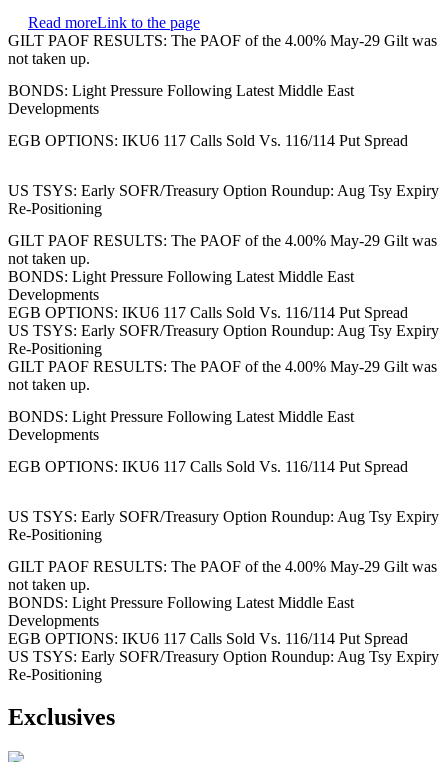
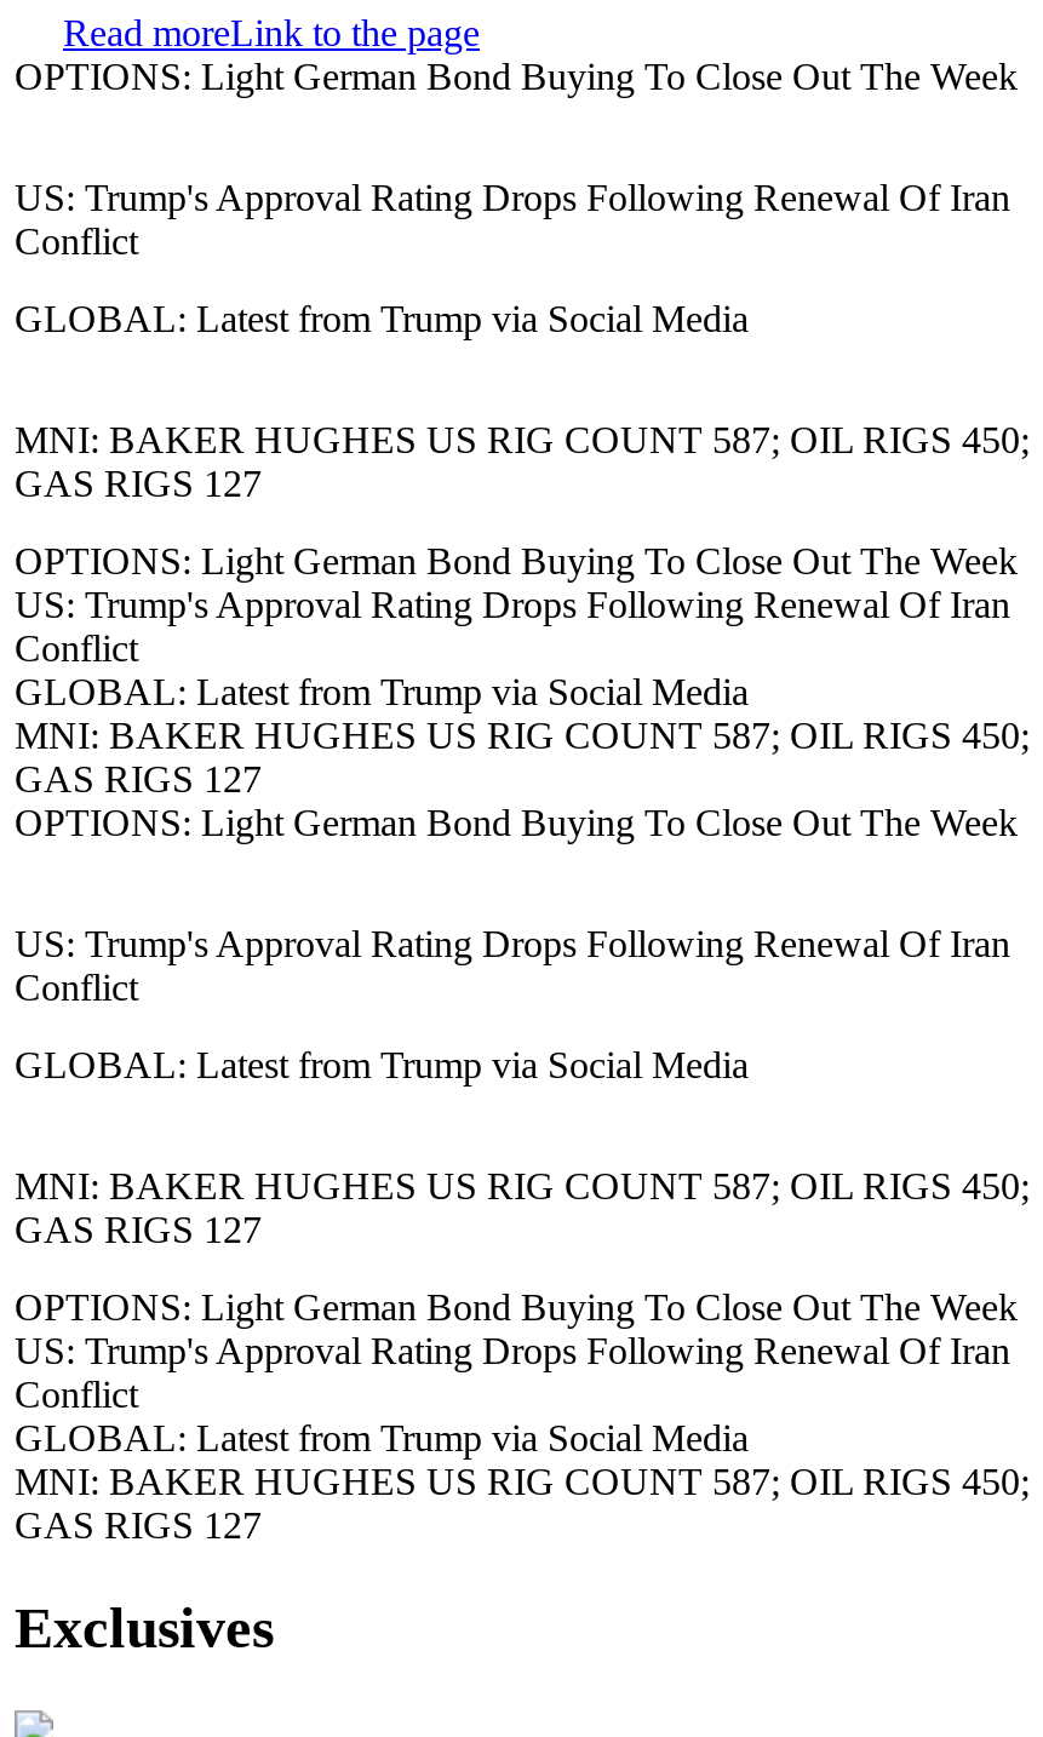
[8,32,437,67] GILT PAOF RESULTS: The PAOF of the 4.00% May-29 Gilt was | not taken up. -> [15,56,1018,97] OPTIONS: Light German Bond Buying To Close Out The Week
[8,82,354,117] BONDS: Light Pressure Following Latest Middle East | Developments -> [15,177,1010,262] US: Trump's Approval Rating Drops Following Renewal Of Iran | Conflict
[8,132,408,149] EGB OPTIONS: IKU6 117 Calls Sold Vs. 116/114 Put Spread -> [15,298,749,340] GLOBAL: Latest from Trump via Social Media
[8,182,439,217] US TSYS: Early SOFR/Treasury Option Roundup: Aug Tsy Expiry | Re-Positioning -> [15,420,1030,504] MNI: BAKER HUGHES US RIG COUNT 587; OIL RIGS 450; | GAS RIGS 127
[8,232,439,393] GILT PAOF RESULTS: The PAOF of the 4.00% May-29 Gilt was | not taken up. | BONDS: Light Pressure Following Latest Middle East | Developments | EGB OPTIONS: IKU6 117 Calls Sold Vs. 116/114 Put Spread | US TSYS: Early SOFR/Treasury Option Roundup: Aug Tsy Expiry | Re-Positioning | GILT PAOF RESULTS: The PAOF of the 4.00% May-29 Gilt was | not taken up. -> [15,541,1030,844] OPTIONS: Light German Bond Buying To Close Out The Week | US: Trump's Approval Rating Drops Following Renewal Of Iran | Conflict | GLOBAL: Latest from Trump via Social Media | MNI: BAKER HUGHES US RIG COUNT 587; OIL RIGS 450; | GAS RIGS 127 | OPTIONS: Light German Bond Buying To Close Out The Week
[8,408,354,443] BONDS: Light Pressure Following Latest Middle East | Developments -> [15,923,1010,1008] US: Trump's Approval Rating Drops Following Renewal Of Iran | Conflict
[8,458,408,475] EGB OPTIONS: IKU6 117 Calls Sold Vs. 116/114 Put Spread -> [15,1045,749,1086] GLOBAL: Latest from Trump via Social Media
[8,508,439,543] US TSYS: Early SOFR/Treasury Option Roundup: Aug Tsy Expiry | Re-Positioning -> [15,1166,1030,1251] MNI: BAKER HUGHES US RIG COUNT 587; OIL RIGS 450; | GAS RIGS 127
[8,558,439,683] GILT PAOF RESULTS: The PAOF of the 4.00% May-29 Gilt was | not taken up. | BONDS: Light Pressure Following Latest Middle East | Developments | EGB OPTIONS: IKU6 117 Calls Sold Vs. 116/114 Put Spread | US TSYS: Early SOFR/Treasury Option Roundup: Aug Tsy Expiry | Re-Positioning -> [15,1287,1030,1546] OPTIONS: Light German Bond Buying To Close Out The Week | US: Trump's Approval Rating Drops Following Renewal Of Iran | Conflict | GLOBAL: Latest from Trump via Social Media | MNI: BAKER HUGHES US RIG COUNT 587; OIL RIGS 450; | GAS RIGS 127

